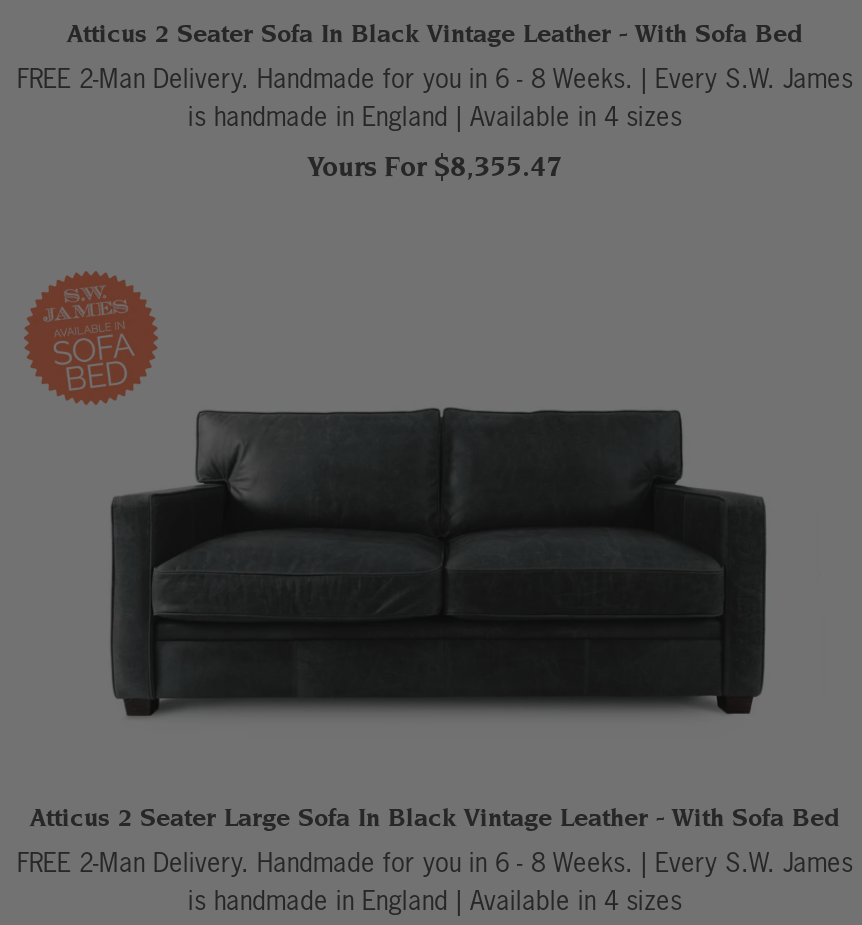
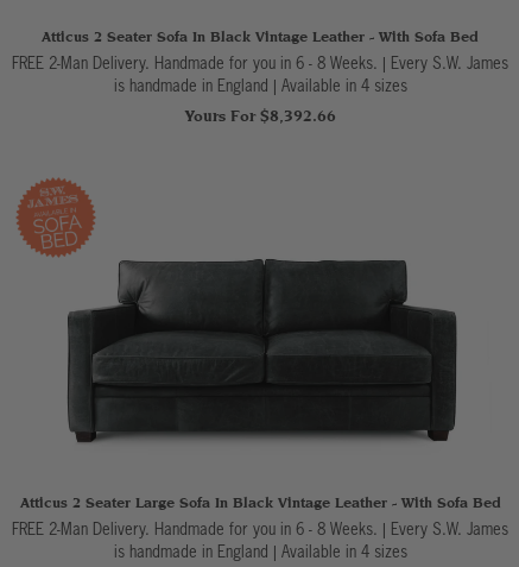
[308,150,562,184] Yours For $8,355.47 -> [185,106,336,126] Yours For $8,392.66

